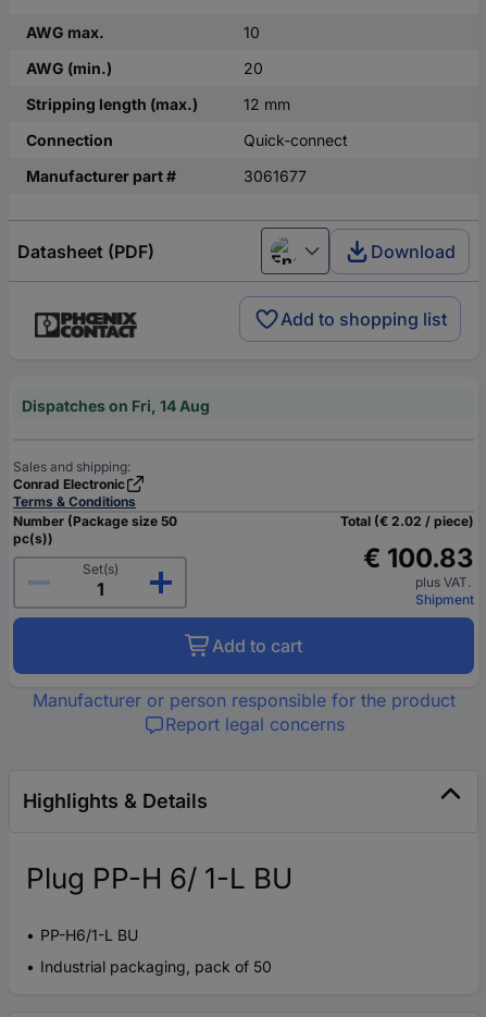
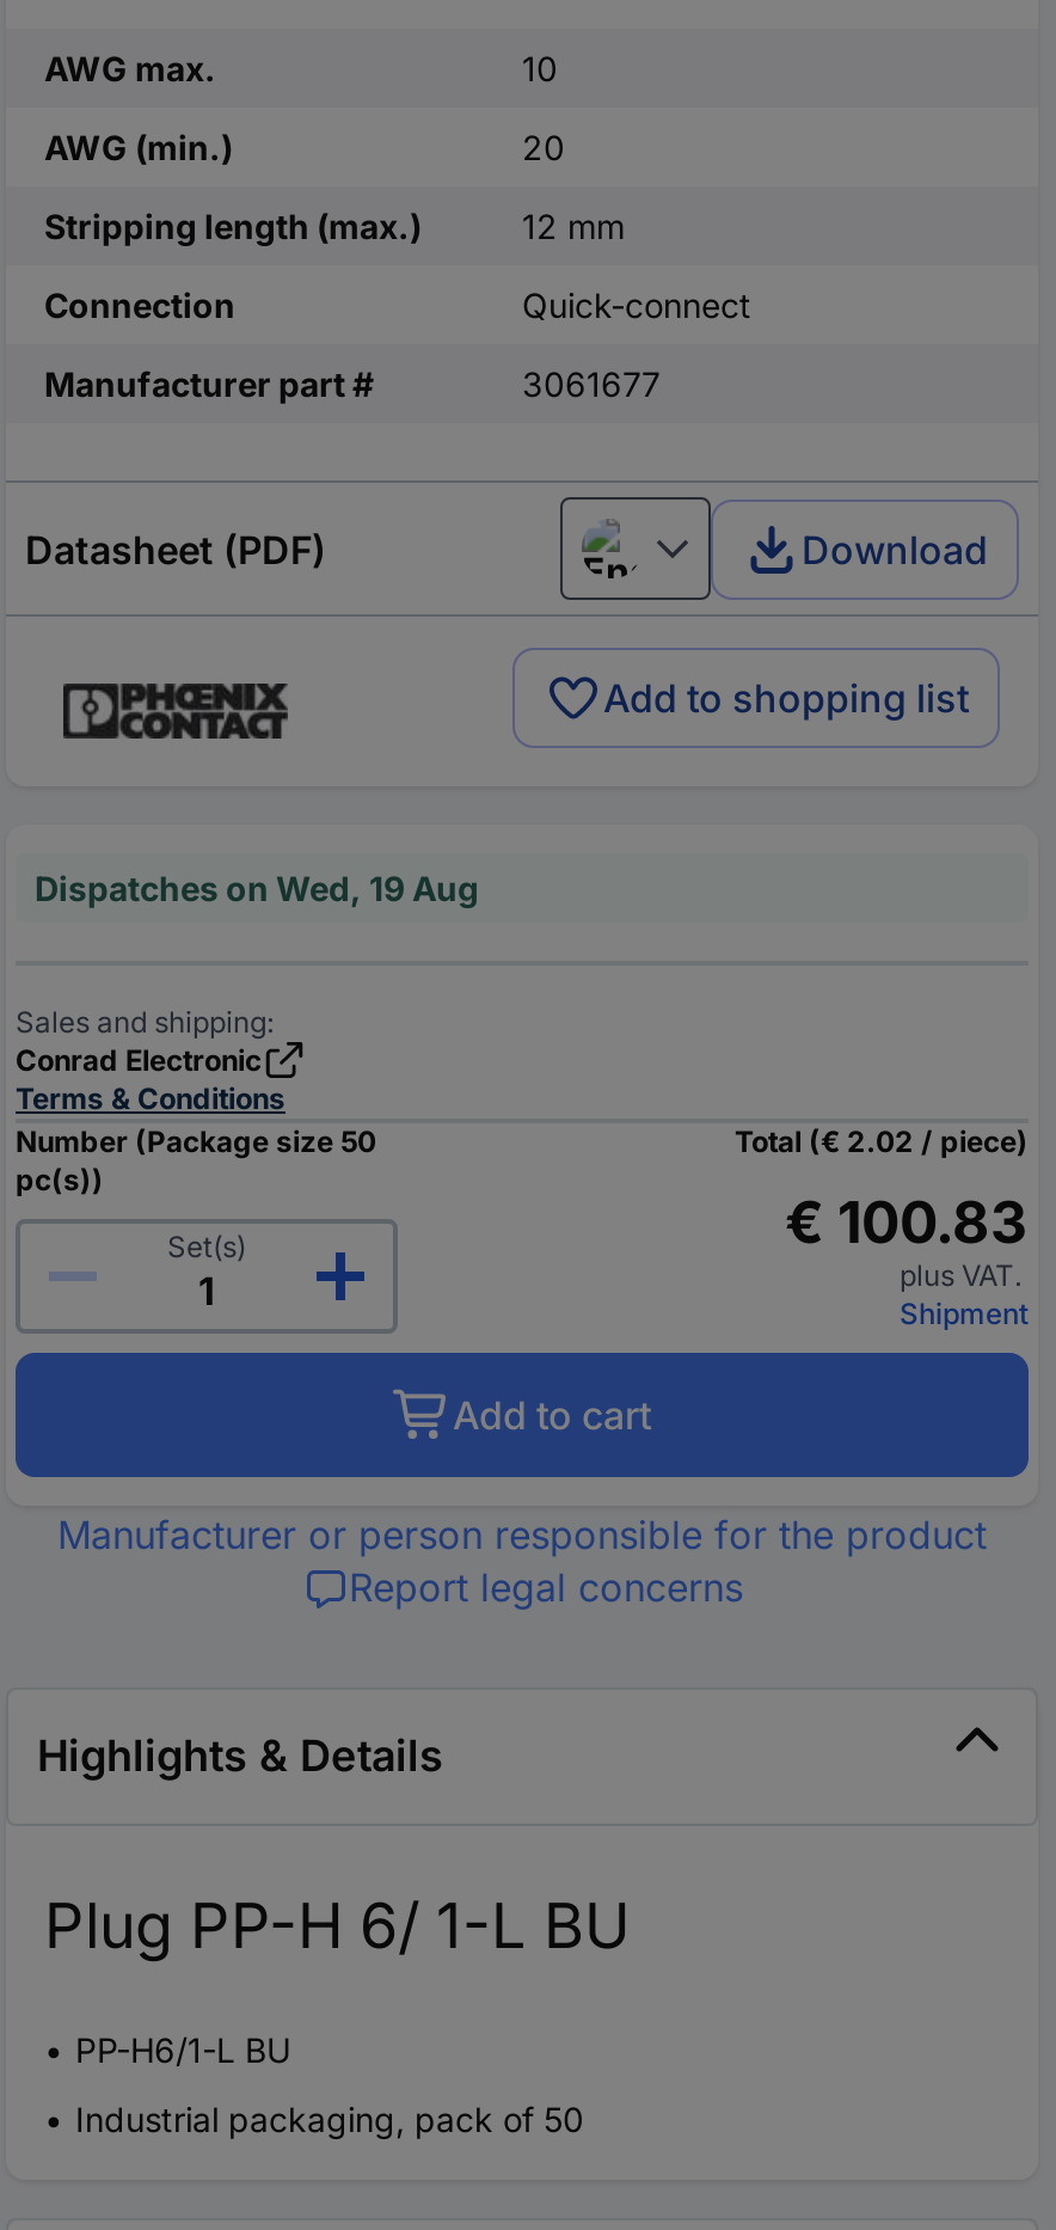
[22,396,210,415] Dispatches on Fri, 14 Aug -> [35,868,479,908] Dispatches on Wed, 19 Aug

